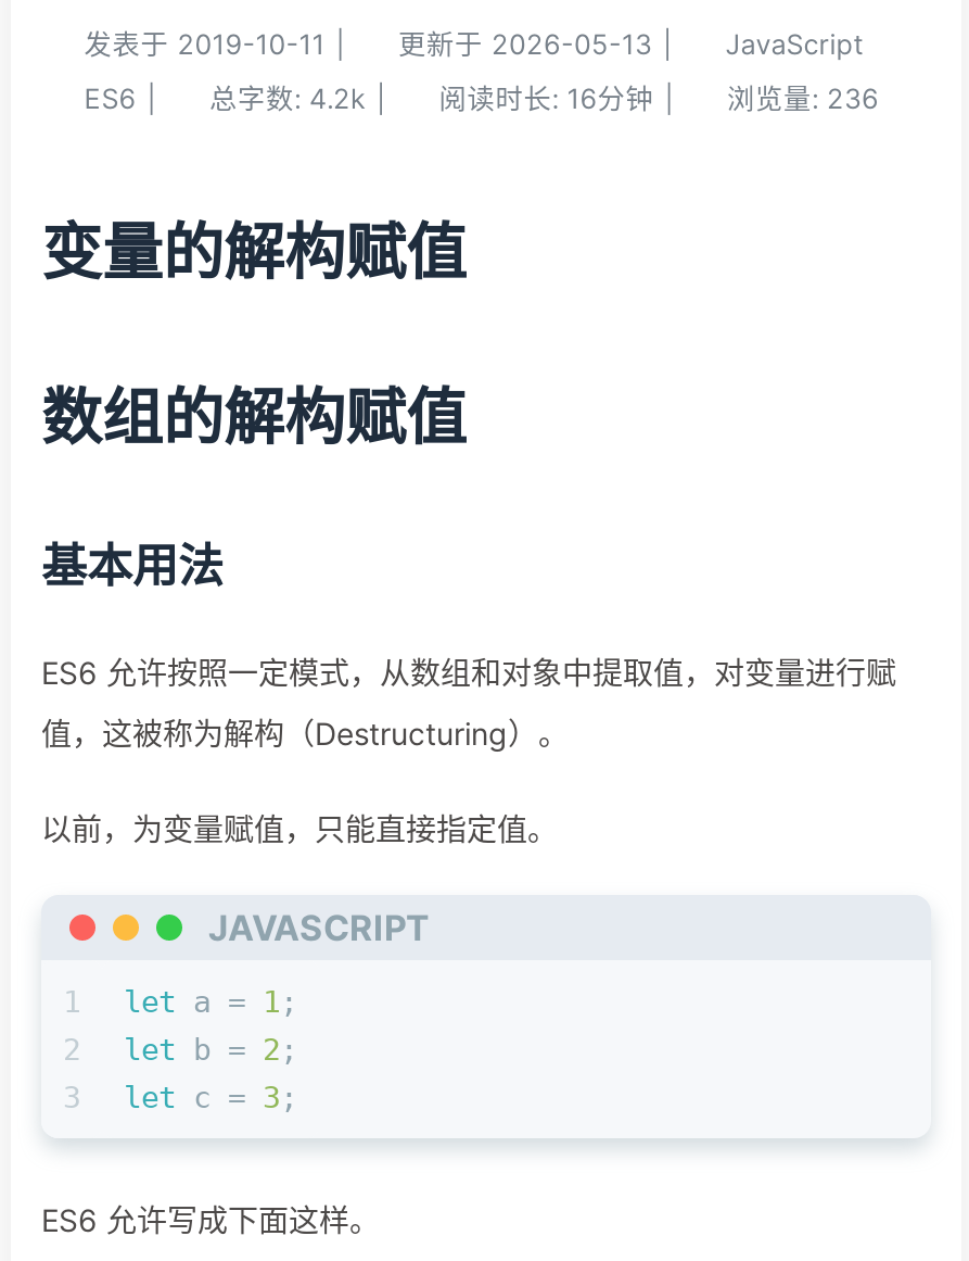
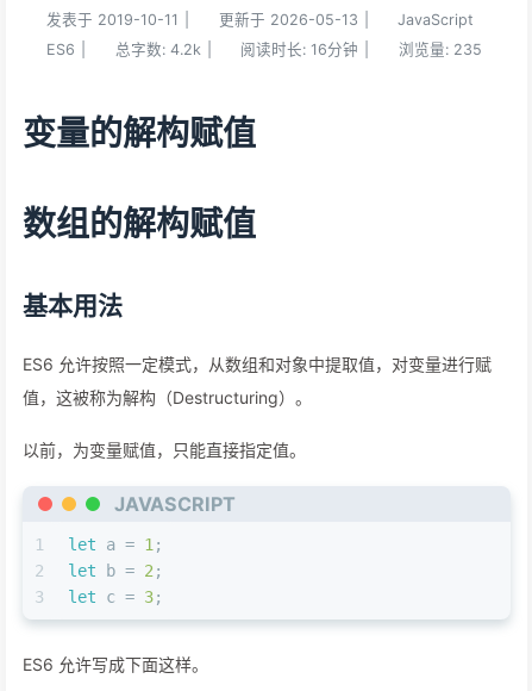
[727,83,879,115] 浏览量: 236 -> [399,41,482,58] 浏览量: 235

